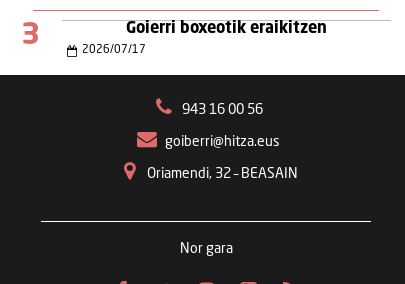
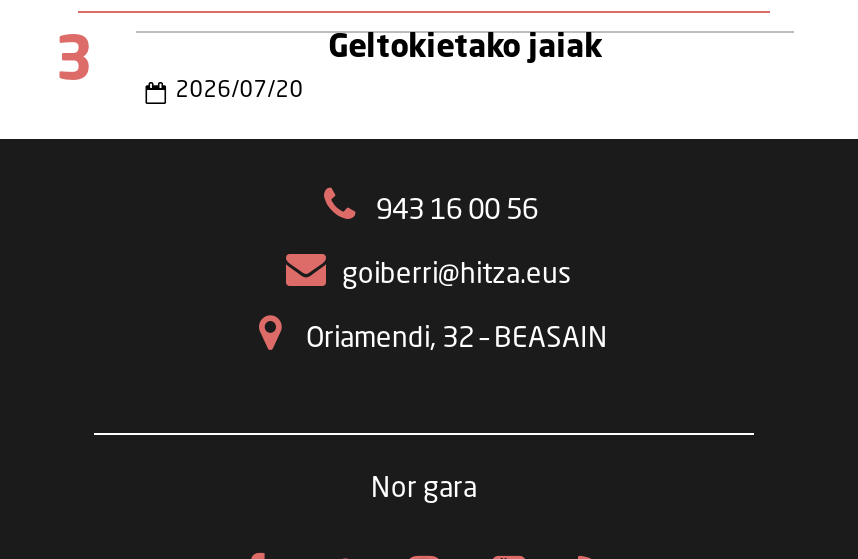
[126,21,327,37] Goierri boxeotik eraikitzen -> [328,33,602,65] Geltokietako jaiak
[82,45,146,56] 2026/07/17 -> [175,81,303,103] 2026/07/20

